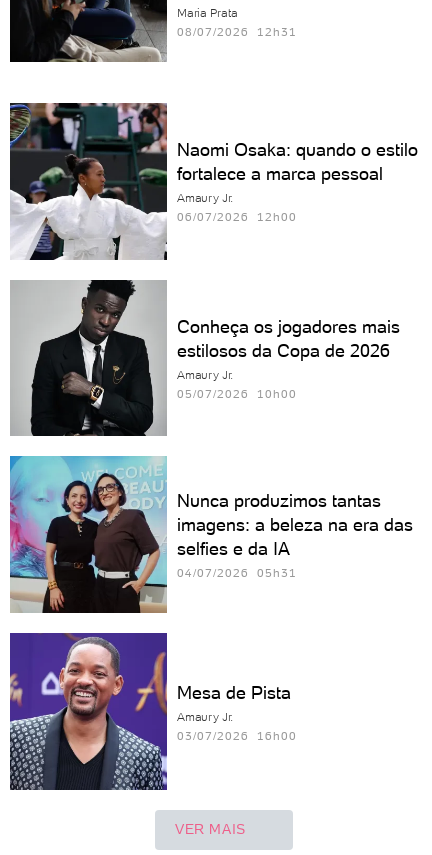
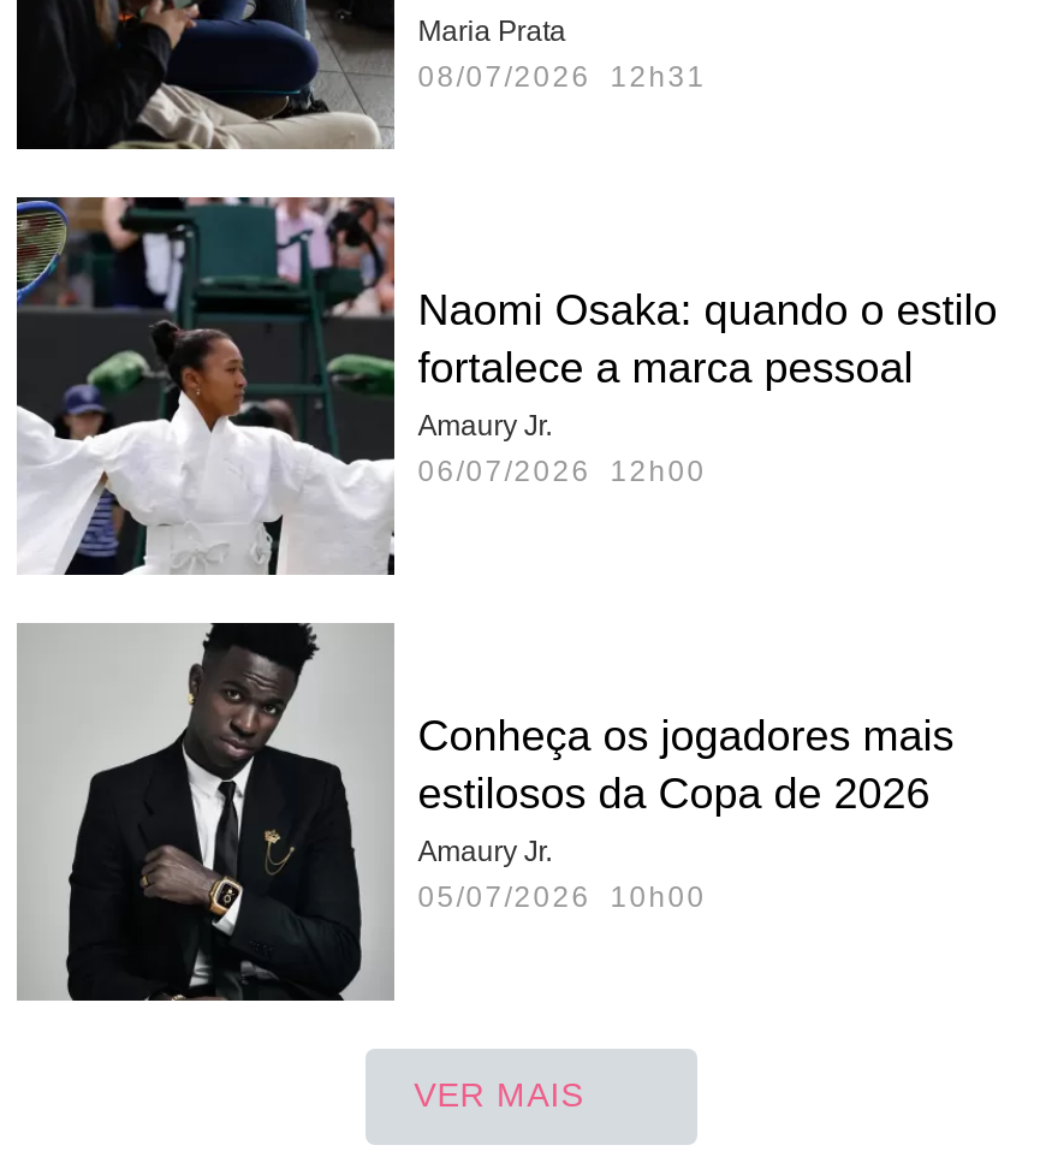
[9,455,413,614] [image] | Nunca produzimos tantas | imagens: a beleza na era das | selfies e da IA | 04/07/2026 05h31 -> none
[10,632,297,791] [image] | Mesa de Pista | Amaury Jr. | 03/07/2026 16h00 -> none

